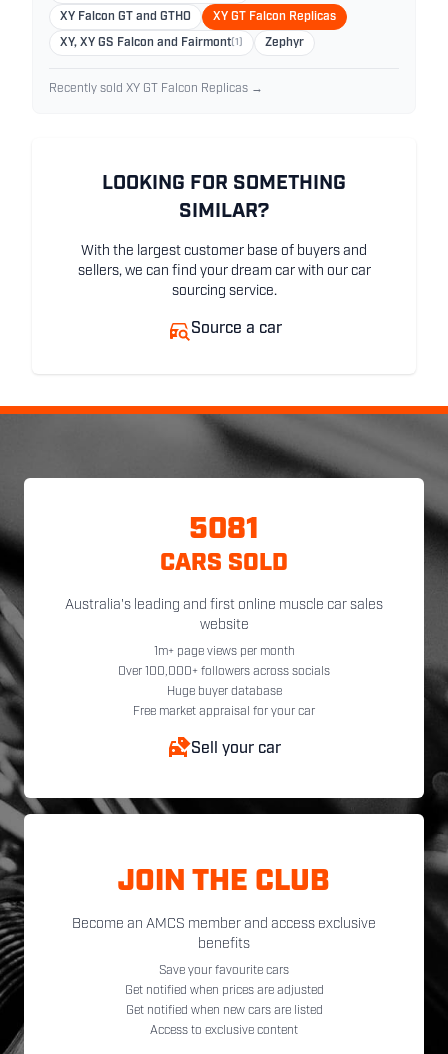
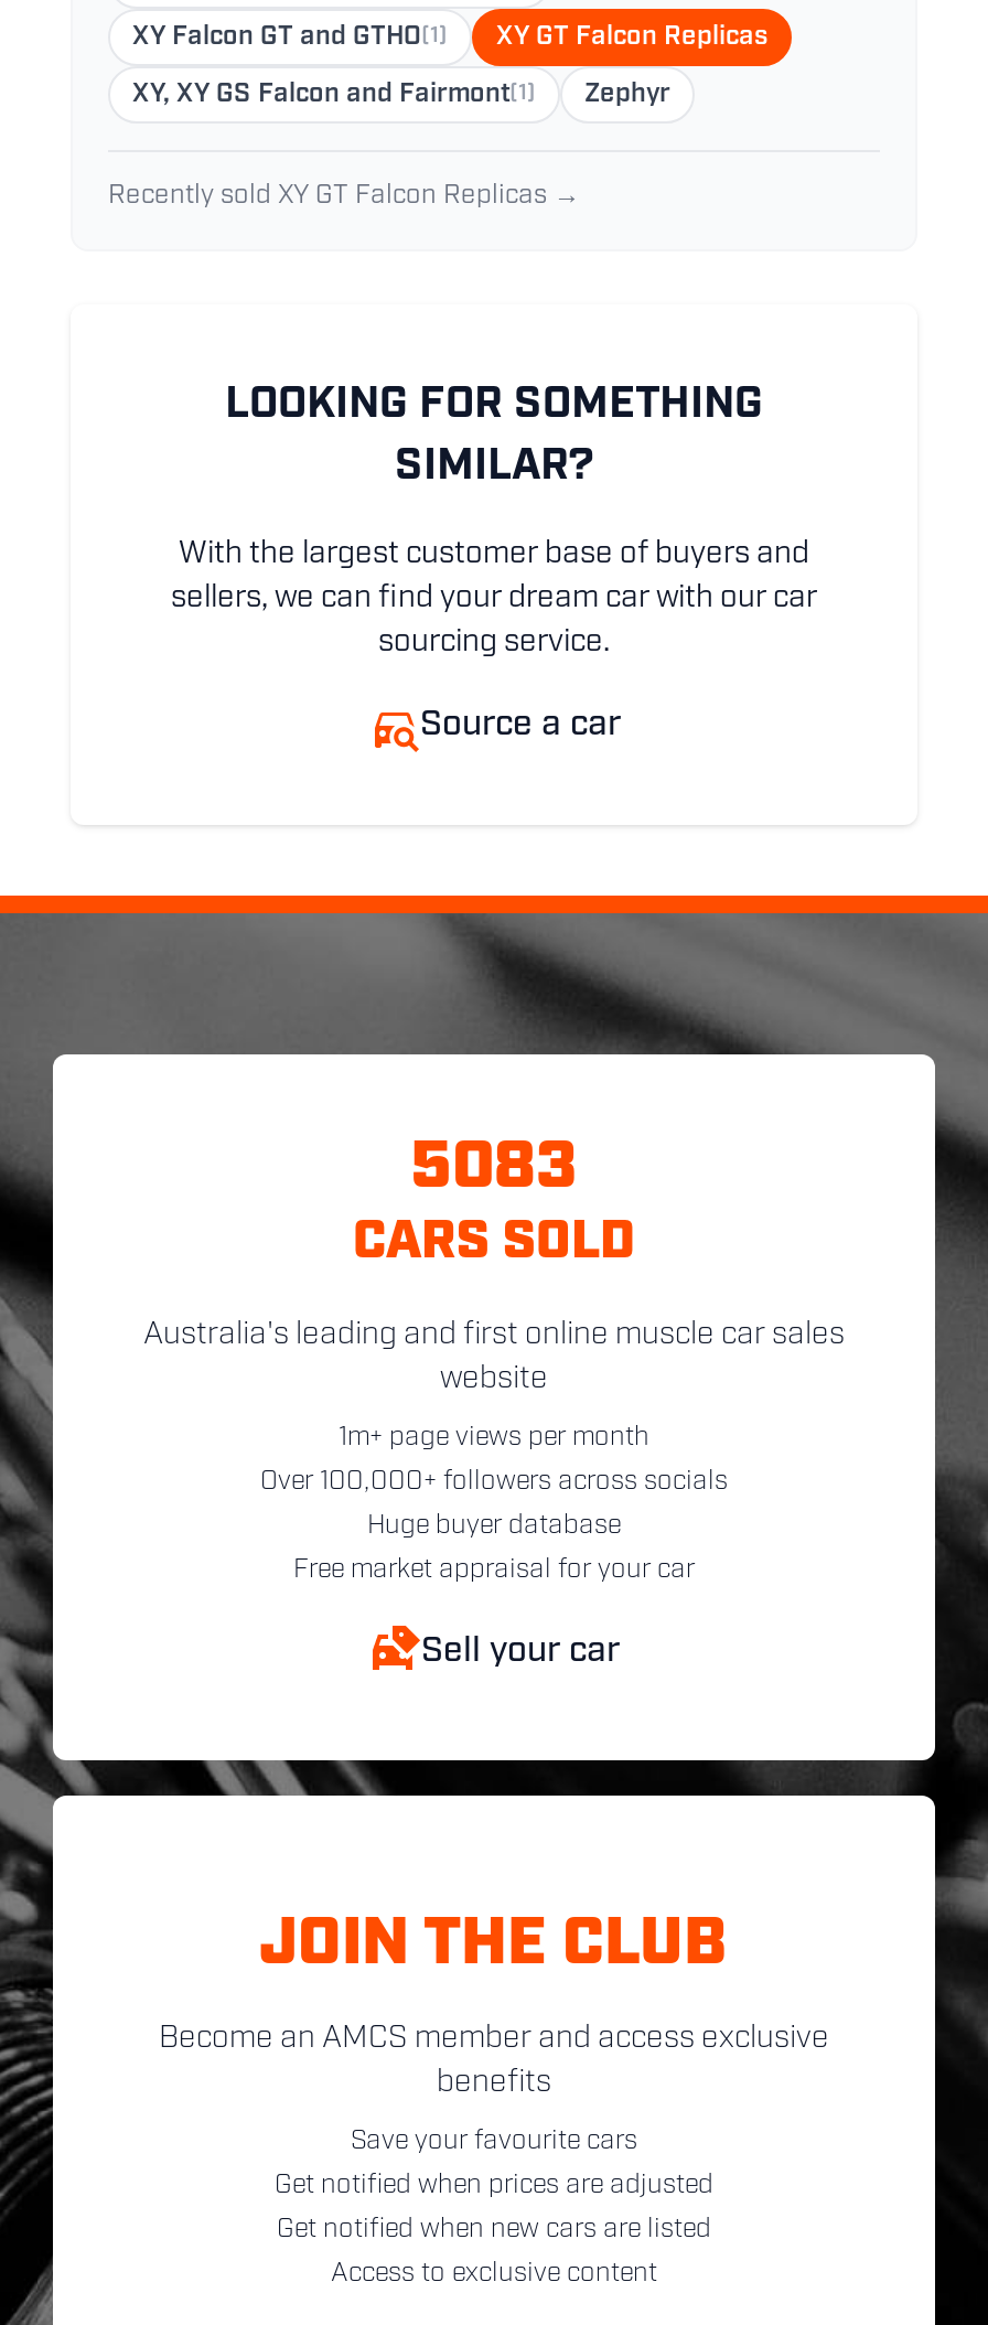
[60,11,191,23] XY Falcon GT and GTHO -> [132,23,448,50] XY Falcon GT and GTHO(1)
[189,515,259,546] 5081 -> [410,1135,578,1204] 5083

